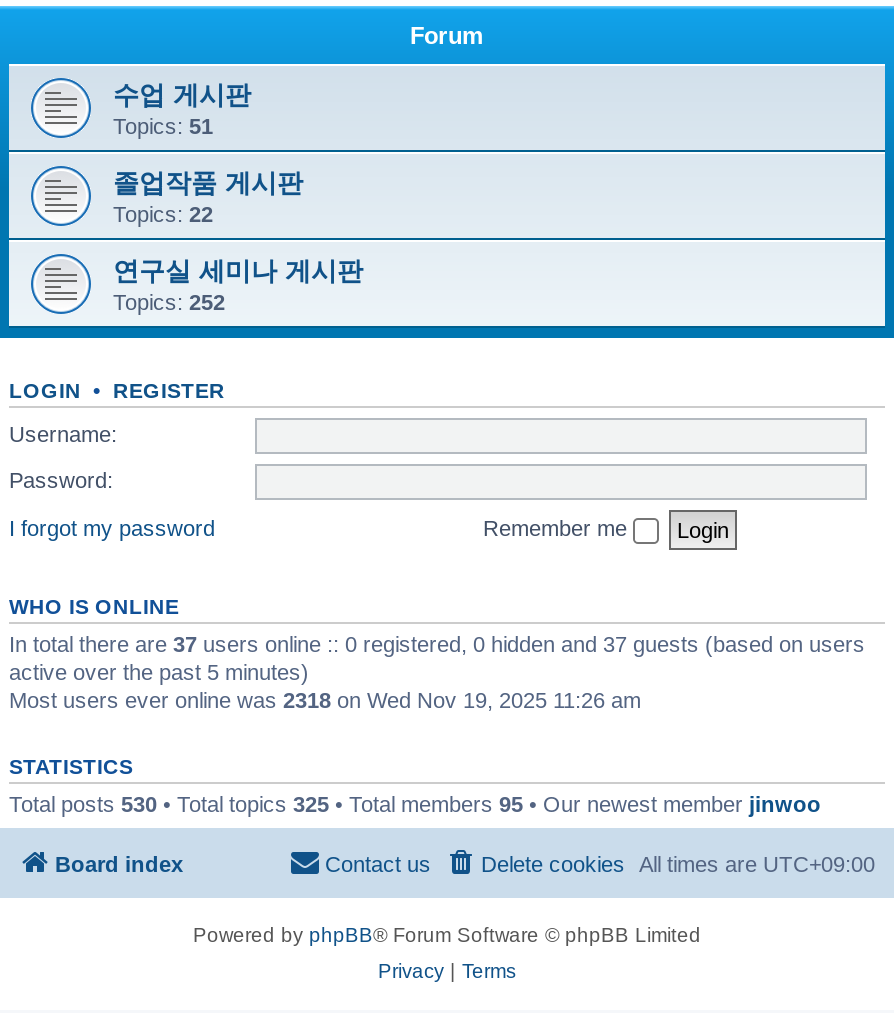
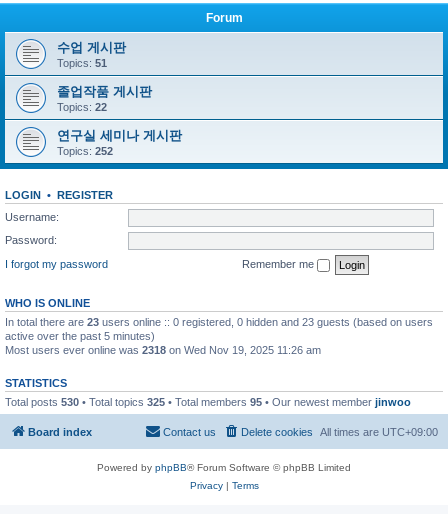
[9,631,865,655] In total there are 37 users online :: 0 registered, 0 hidden and 37 guests (based on users -> [5,315,433,327] In total there are 23 users online :: 0 registered, 0 hidden and 23 guests (based on users

